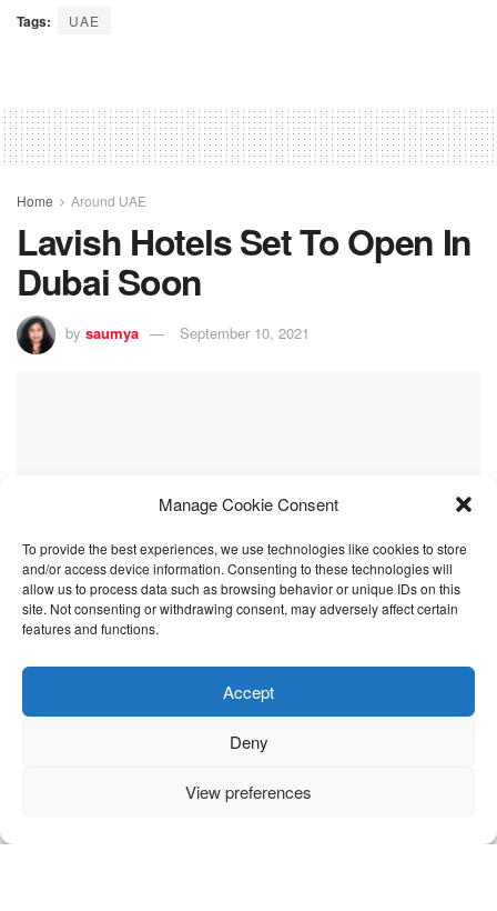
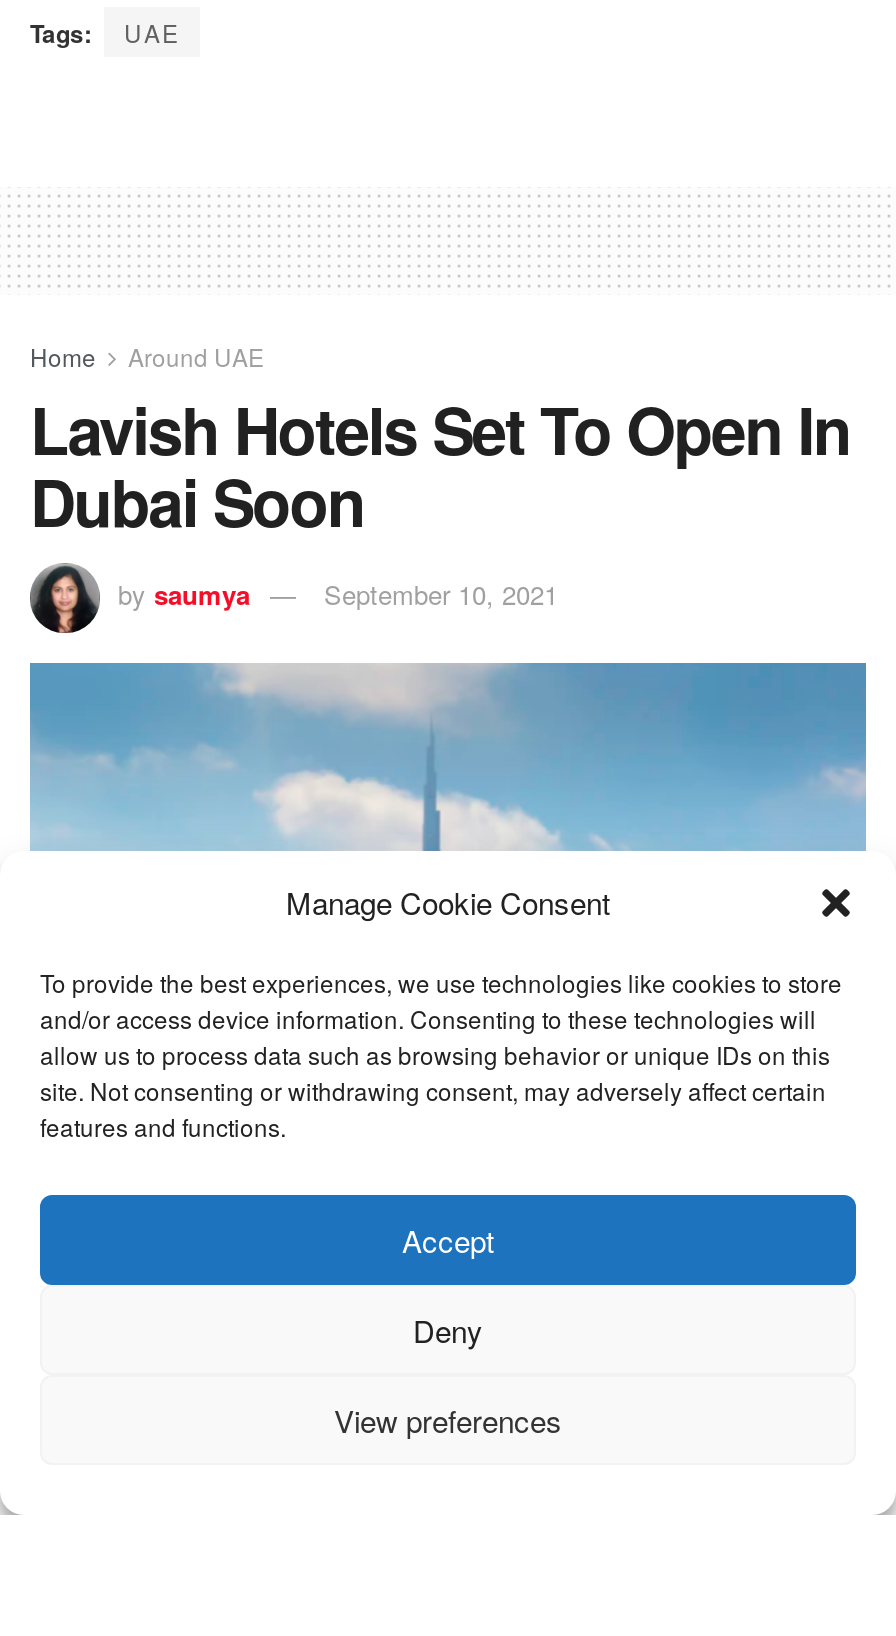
none -> [28,661,868,853] [image]

